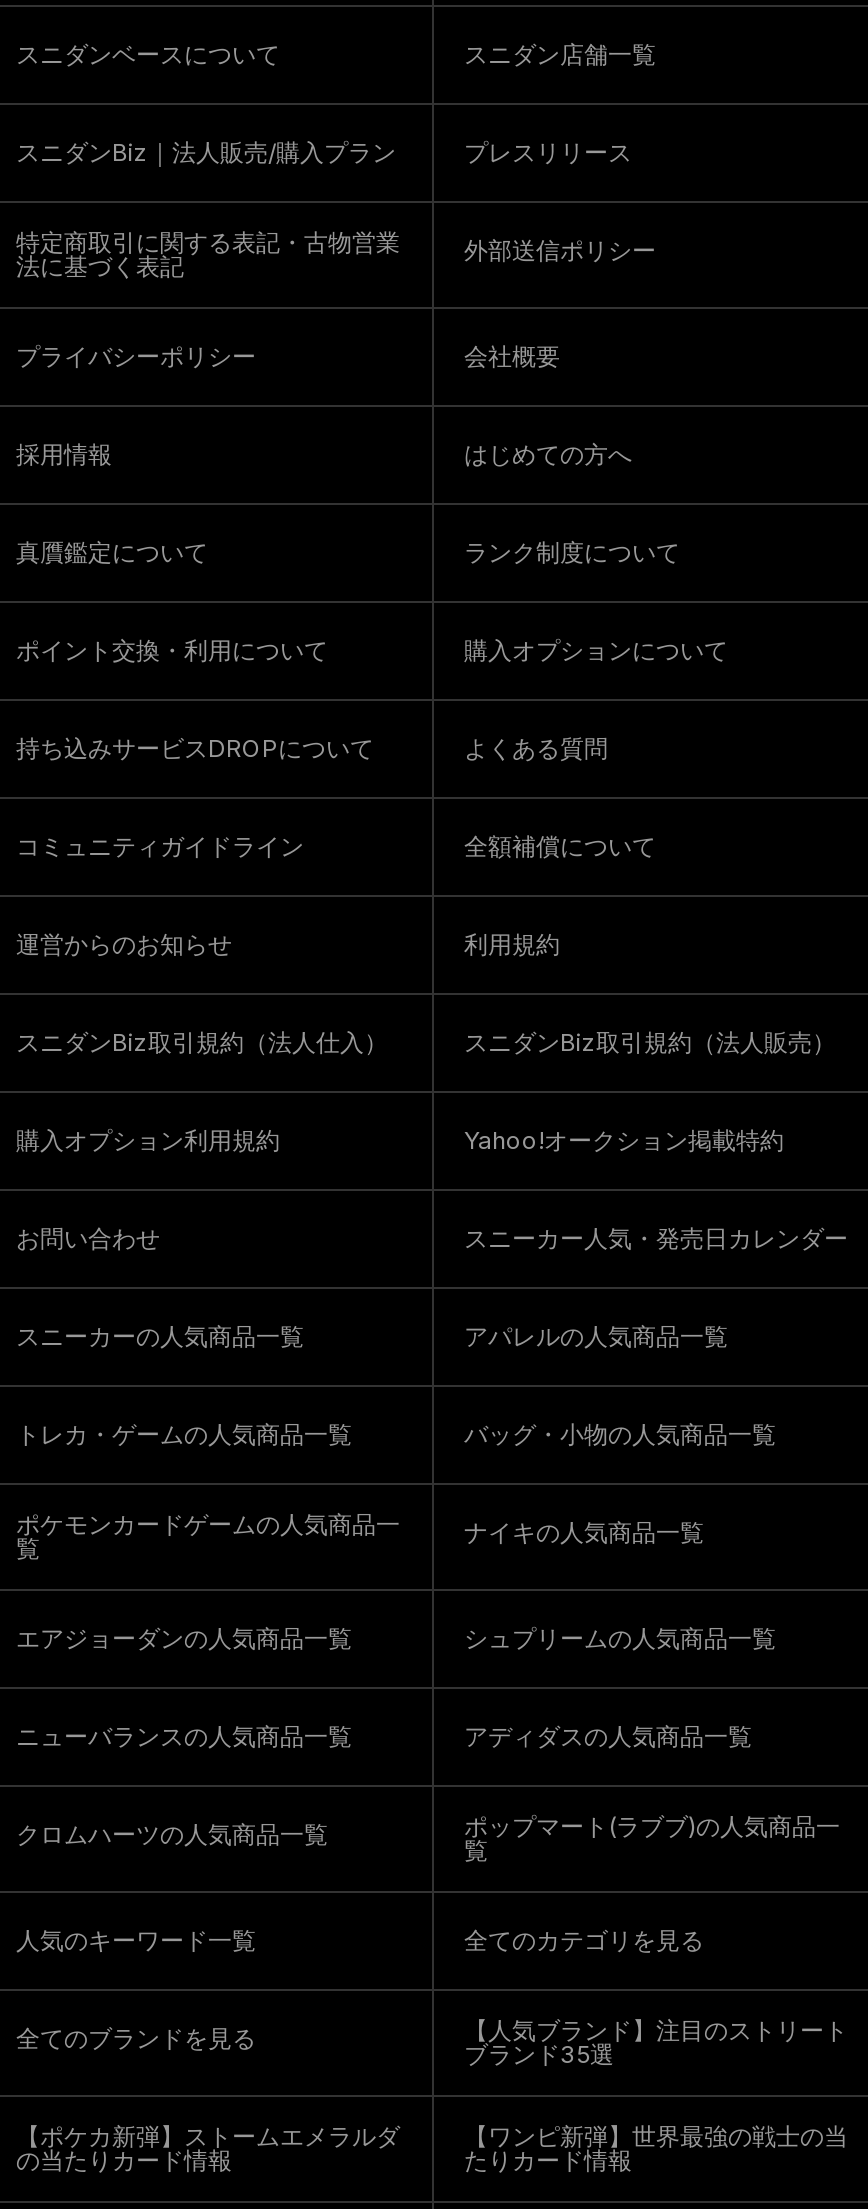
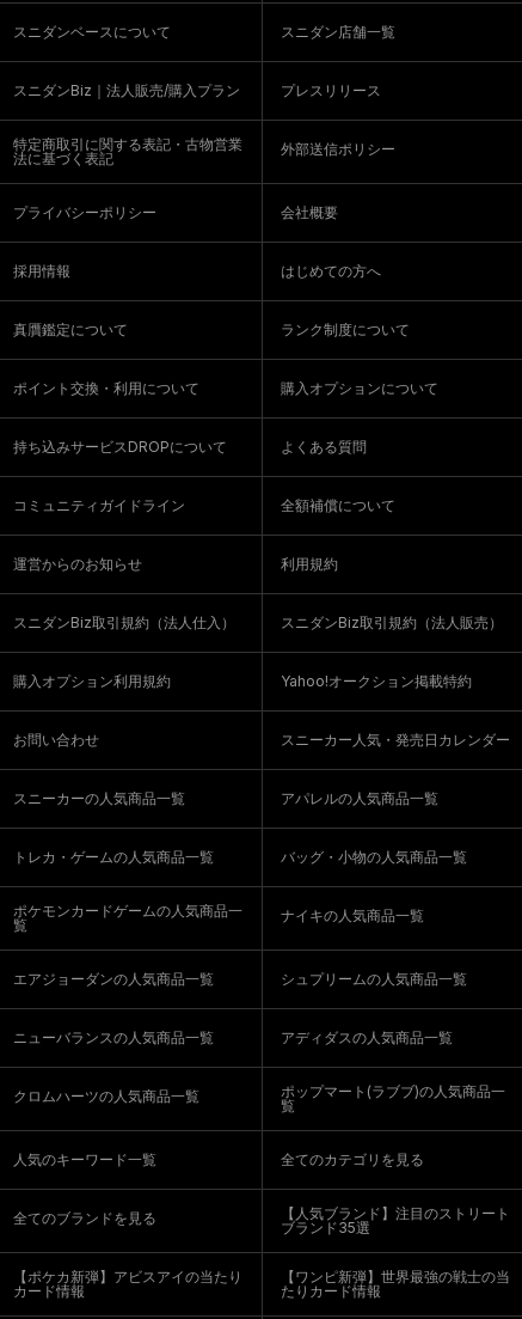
[16,2121,400,2175] 【ポケカ新弾】ストームエメラルダ | の当たりカード情報 -> [13,1268,242,1300] 【ポケカ新弾】アビスアイの当たり | カード情報

